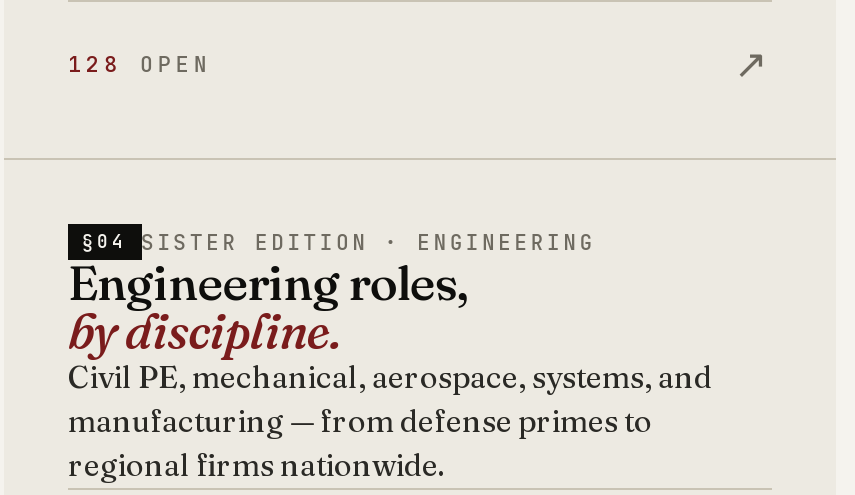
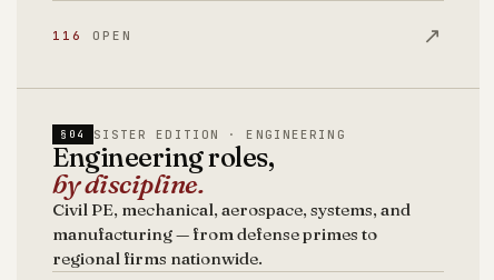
[68,50,211,78] 128 OPEN -> [52,28,132,43] 116 OPEN

